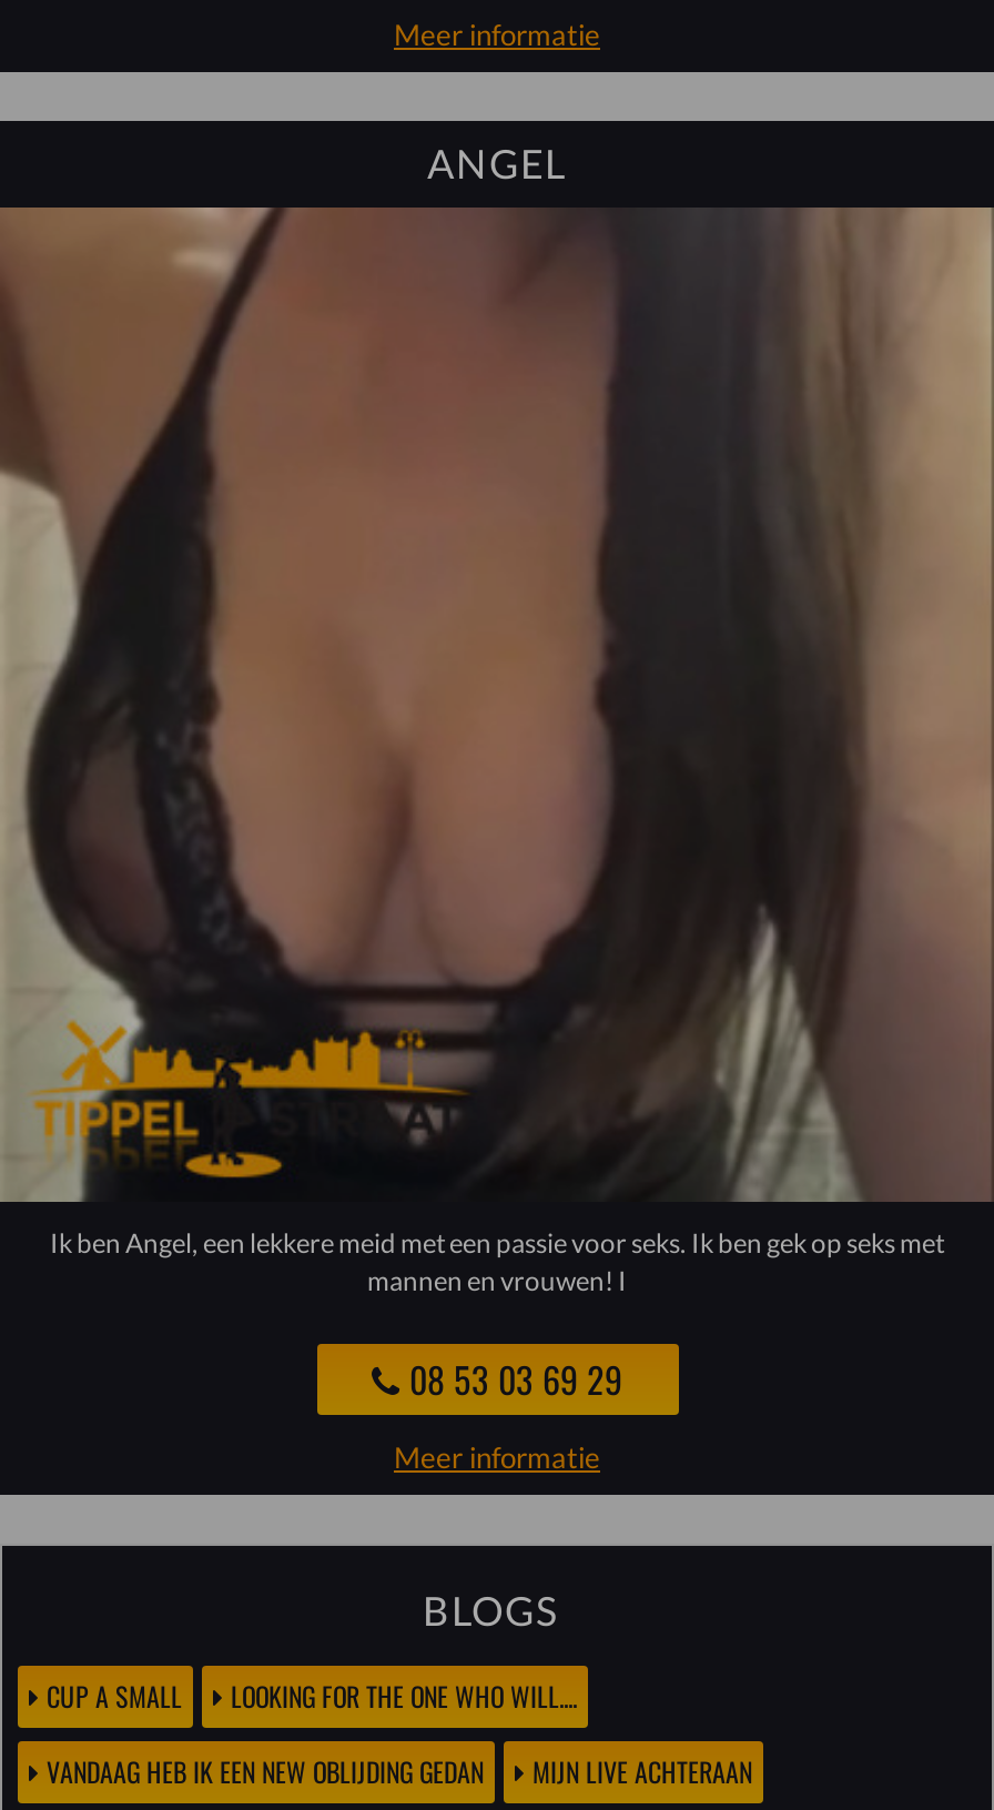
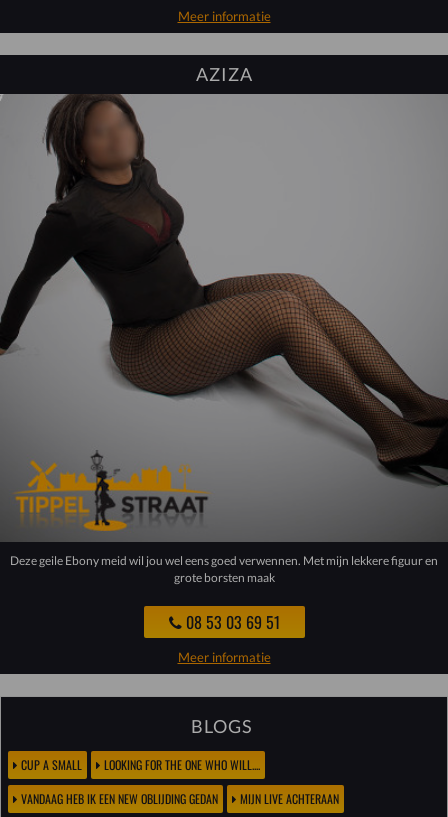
[427,139,567,188] ANGEL -> [195,63,252,85] AZIZA
[7,205,987,1297] [image] | Ik ben Angel, een lekkere meid met een passie voor seks. Ik ben gek op seks met | mannen en vrouwen! I -> [3,93,445,585] [image] | Deze geile Ebony meid wil jou wel eens goed verwennen. Met mijn lekkere figuur en | grote borsten maak
[400,1353,622,1406] 08 53 03 69 29 -> [181,610,279,634] 08 53 03 69 51

